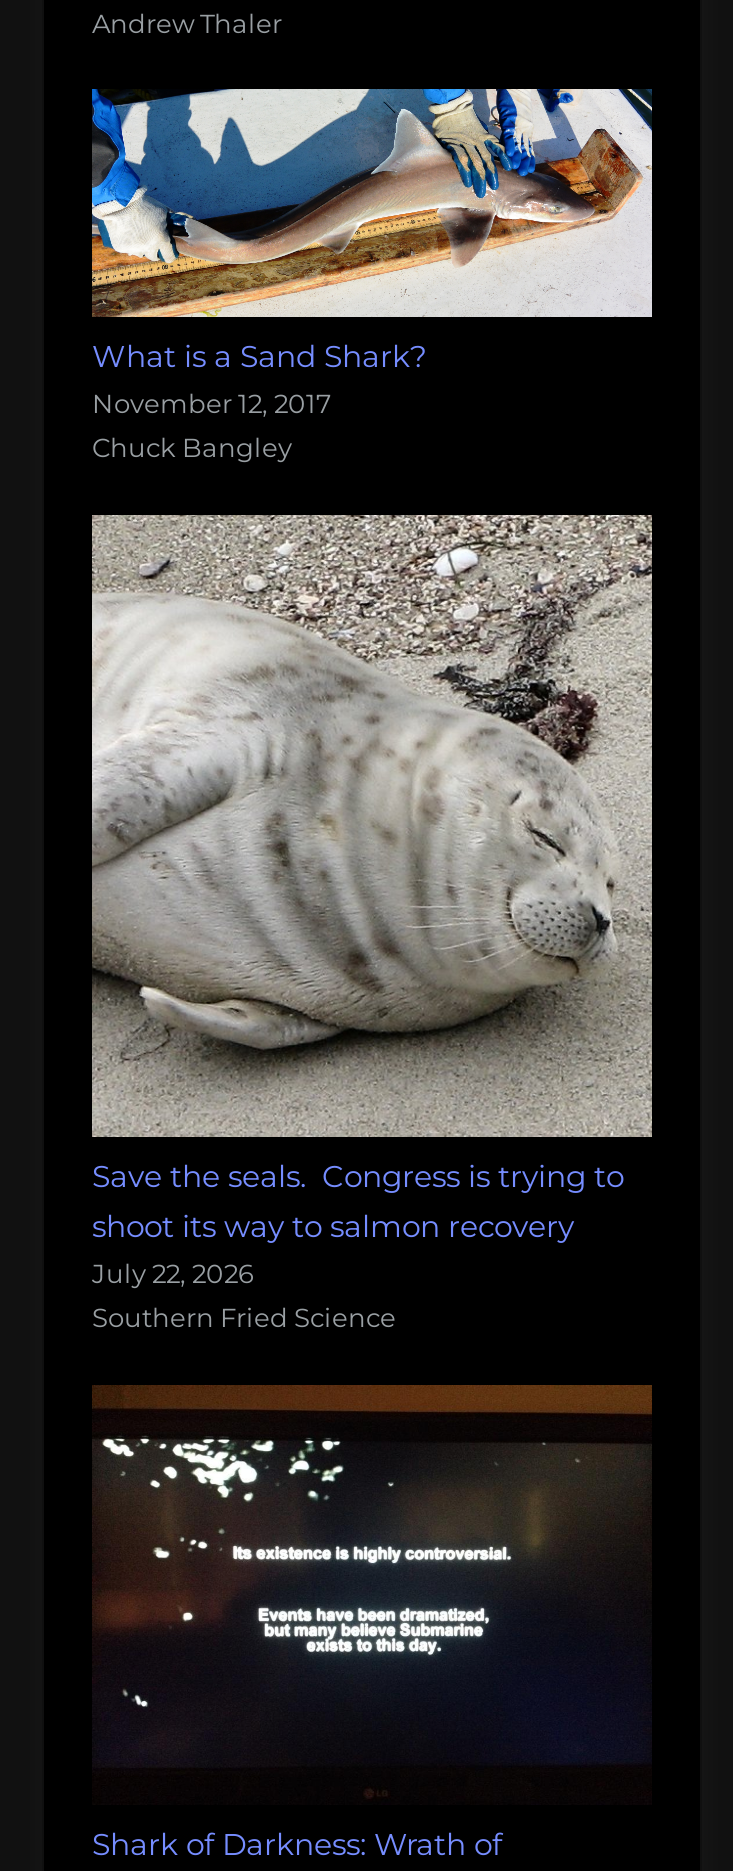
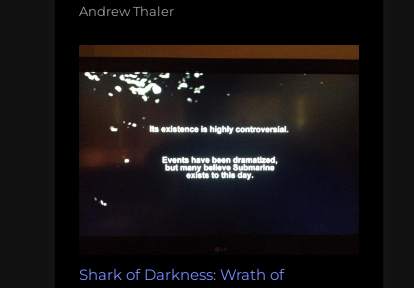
[90,86,654,464] [image] | What is a Sand Shark? | November 12, 2017 | Chuck Bangley -> none
[90,512,654,1333] [image] | Save the seals. Congress is trying to | shoot its way to salmon recovery | July 22, 2026 | Southern Fried Science -> none

